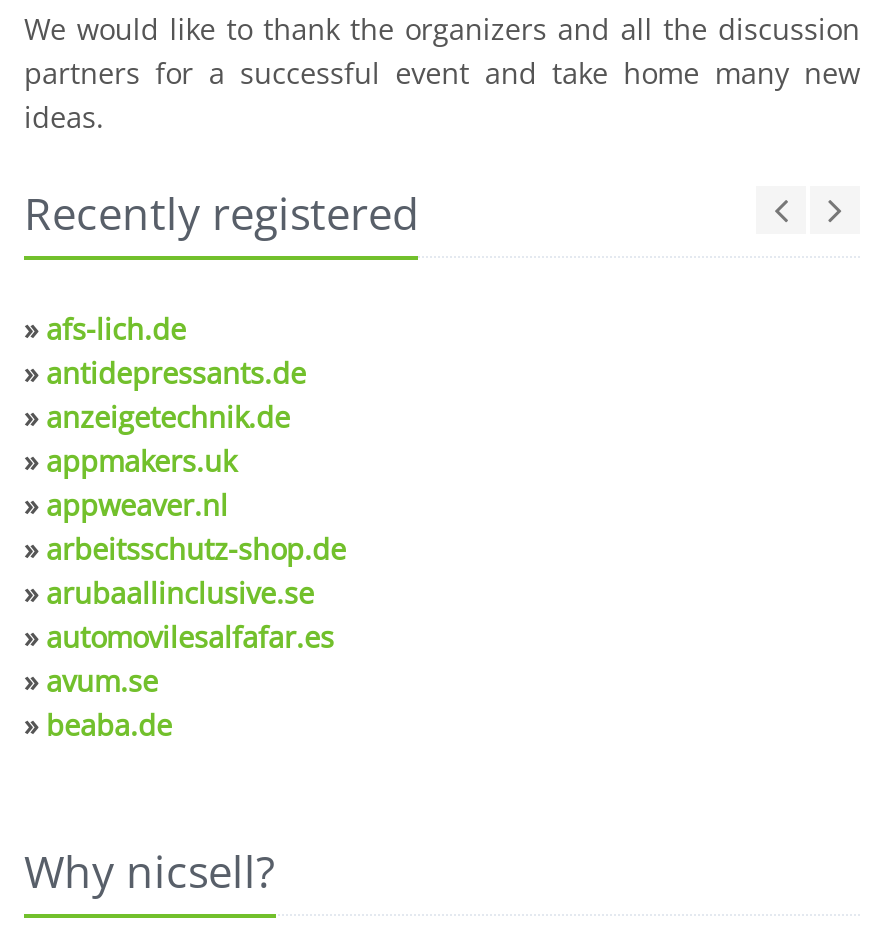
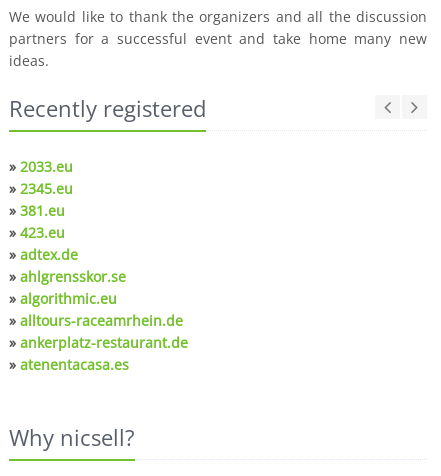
[24,310,346,744] » afs-lich.de | » antidepressants.de | » anzeigetechnik.de | » appmakers.uk | » appweaver.nl | » arbeitsschutz-shop.de | » arubaallinclusive.se | » automovilesalfafar.es | » avum.se | » beaba.de -> [9,157,188,374] » 2033.eu | » 2345.eu | » 381.eu | » 423.eu | » adtex.de | » ahlgrensskor.se | » algorithmic.eu | » alltours-raceamrhein.de | » ankerplatz-restaurant.de | » atenentacasa.es

